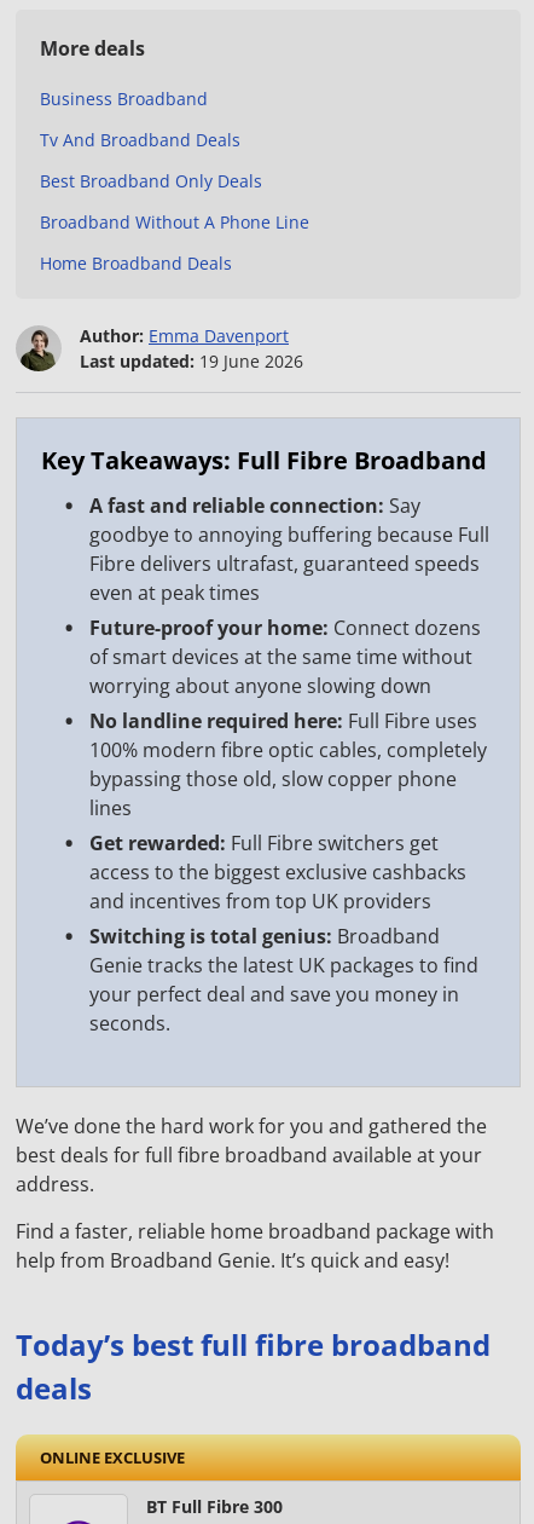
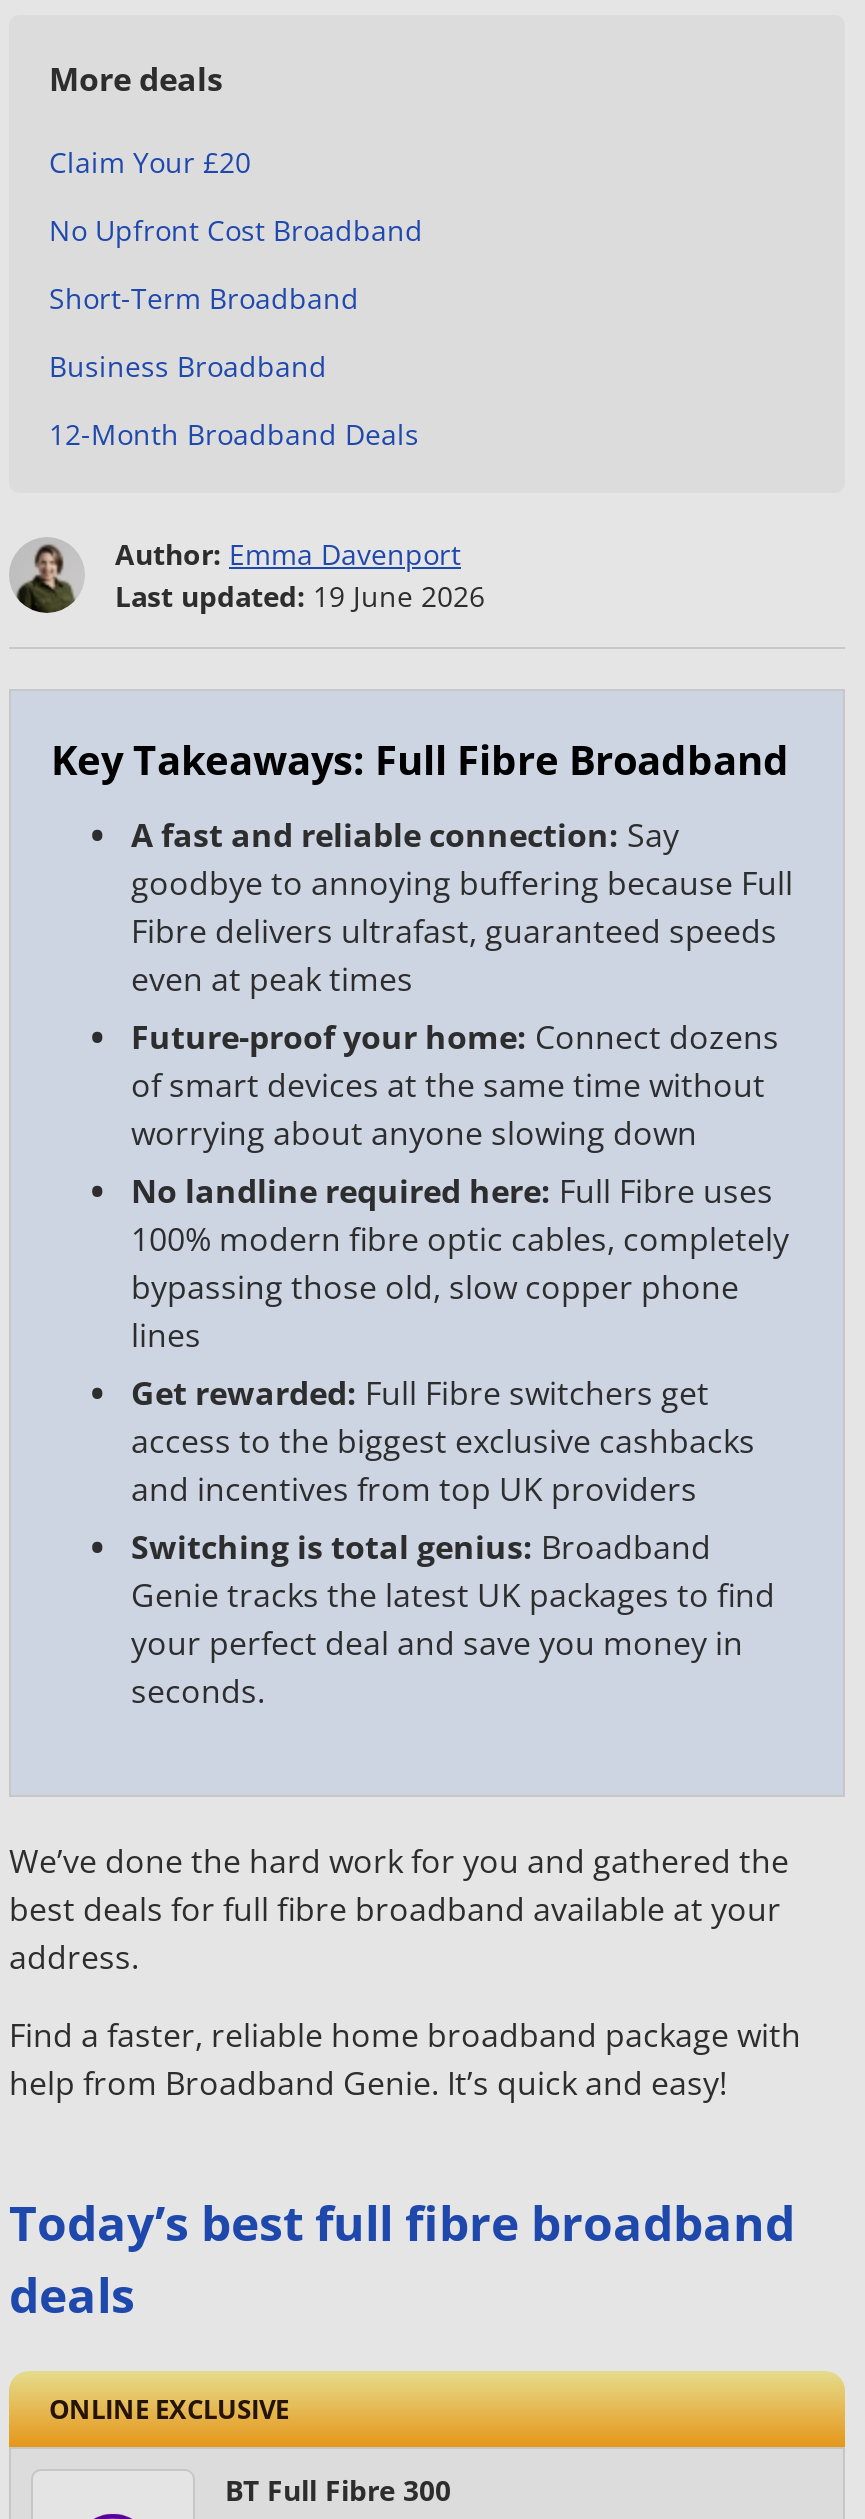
none -> [49,143,423,317] Claim Your £20 | No Upfront Cost Broadband | Short-Term Broadband
moved [40,87,208,110] -> [49,347,327,385]: Business Broadband
[40,128,309,275] Tv And Broadband Deals | Best Broadband Only Deals | Broadband Without A Phone Line | Home Broadband Deals -> [49,415,419,453] 12-Month Broadband Deals

